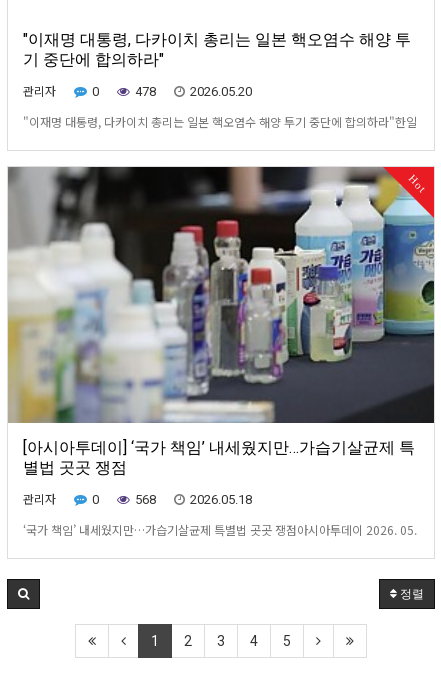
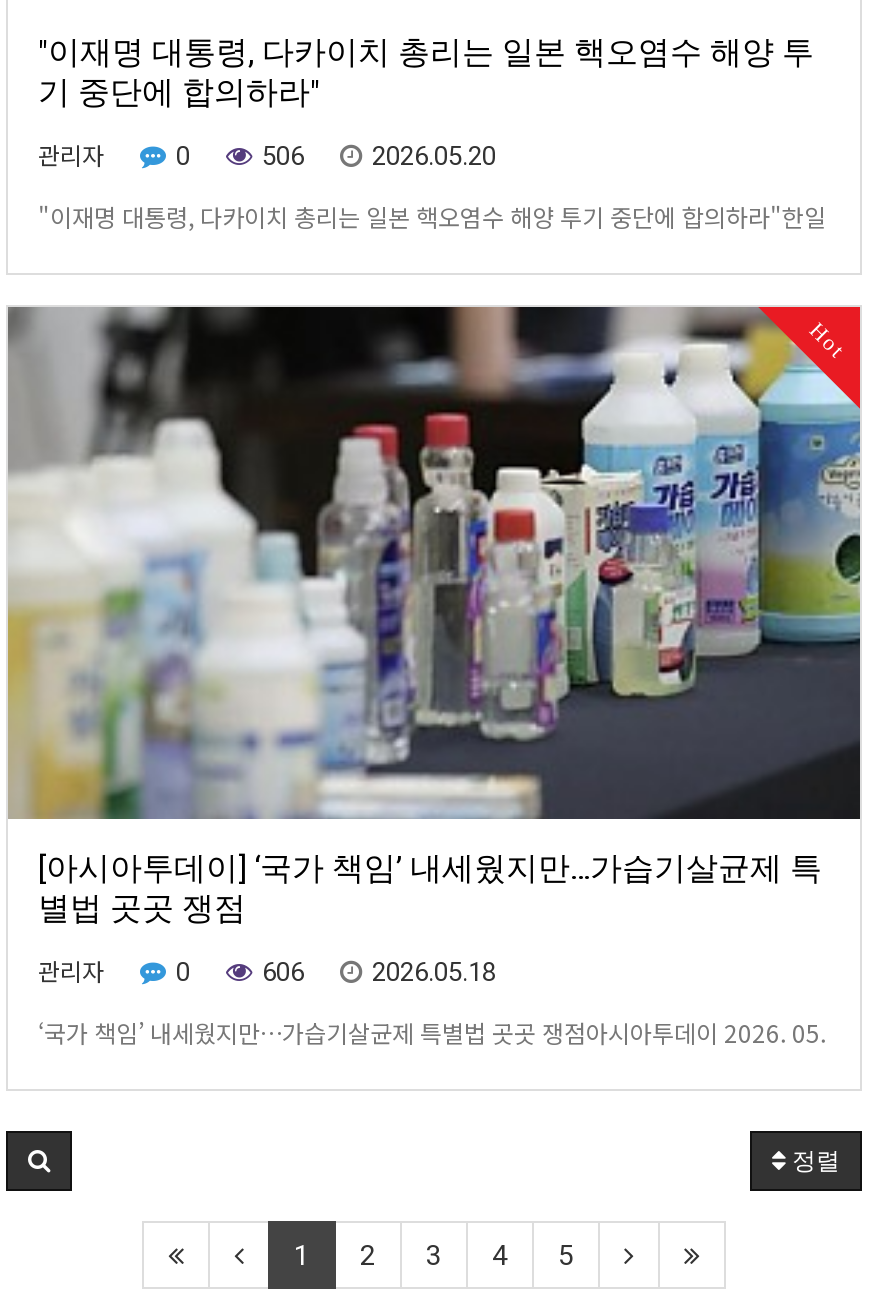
[89,84,252,99] 0 478 2026.05.20 -> [170,142,496,172] 0 506 2026.05.20
[89,492,252,507] 0 568 2026.05.18 -> [170,957,496,987] 0 606 2026.05.18

